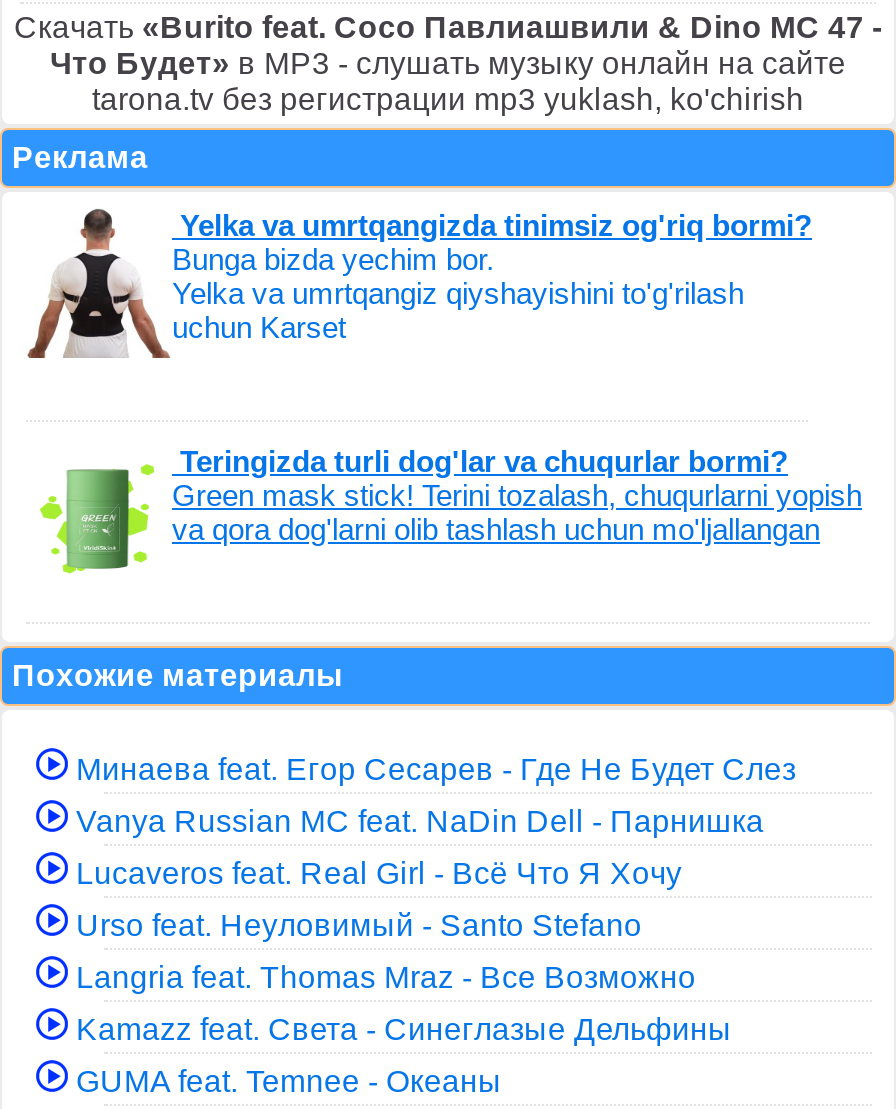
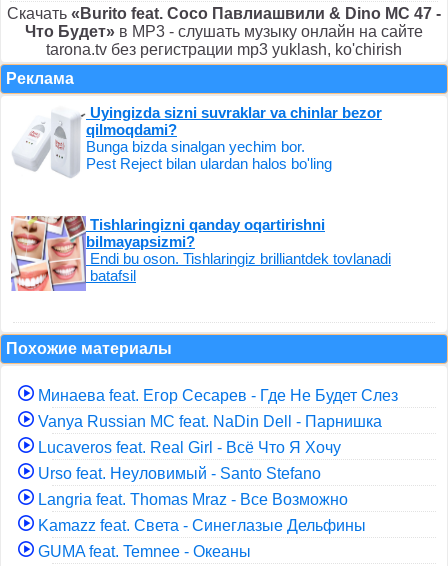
[26,207,812,360] [image] | Yelka va umrtqangizda tinimsiz og'riq bormi? | Bunga bizda yechim bor. | Yelka va umrtqangiz qiyshayishini to'g'rilash | uchun Karset -> [12,103,382,179] [image] | Uyingizda sizni suvraklar va chinlar bezor | qilmoqdami? | Bunga bizda sinalgan yechim bor. | Pest Reject bilan ulardan halos bo'ling
[24,432,862,576] [image] | Teringizda turli dog'lar va chuqurlar bormi? | Green mask stick! Terini tozalash, chuqurlarni yopish | va qora dog'larni olib tashlash uchun mo'ljallangan -> [10,215,391,292] [image] | Tishlaringizni qanday oqartirishni | bilmayapsizmi? | Endi bu oson. Tishlaringiz brilliantdek tovlanadi | batafsil

